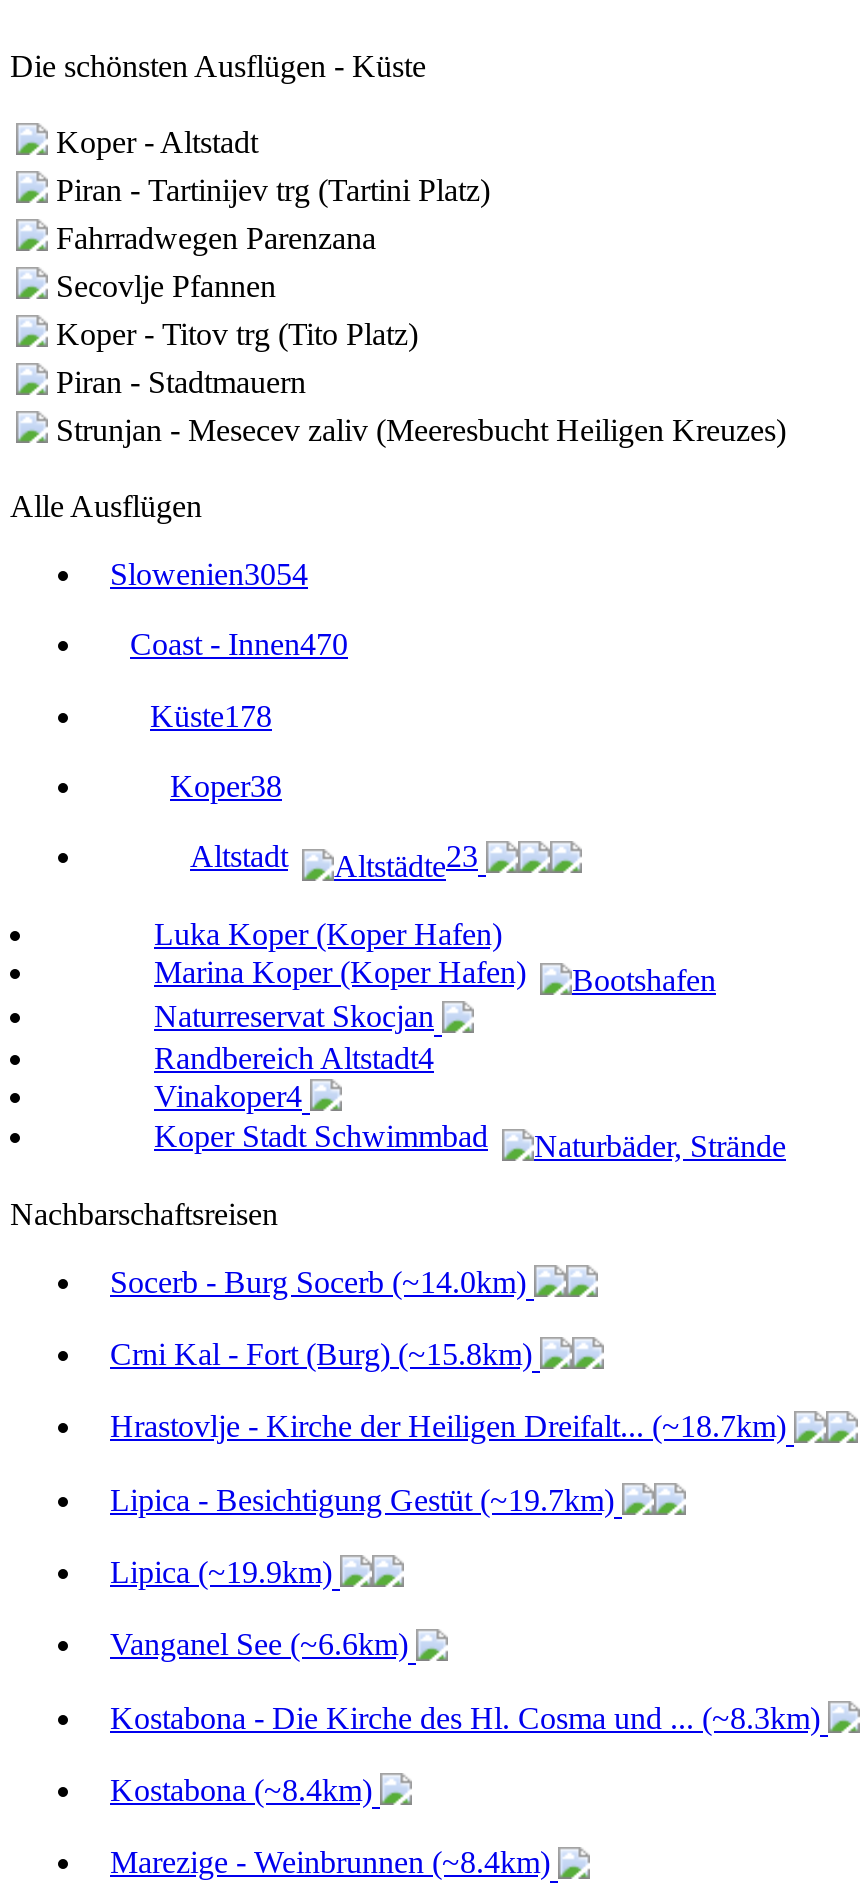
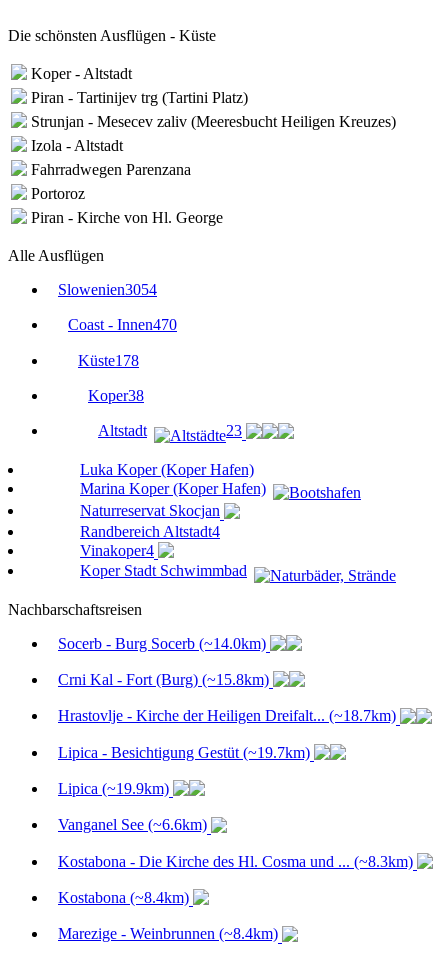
moved [56,221,376,255] -> [31,161,191,178]: Fahrradwegen Parenzana
[56,269,418,399] Secovlje Pfannen | Koper - Titov trg (Tito Platz) | Piran - Stadtmauern -> none
moved [56,413,786,447] -> [31,113,396,130]: Strunjan - Mesecev zaliv (Meeresbucht Heiligen Kreuzes)
none -> [31,137,223,226] Izola - Altstadt | Portoroz | Piran - Kirche von Hl. George

